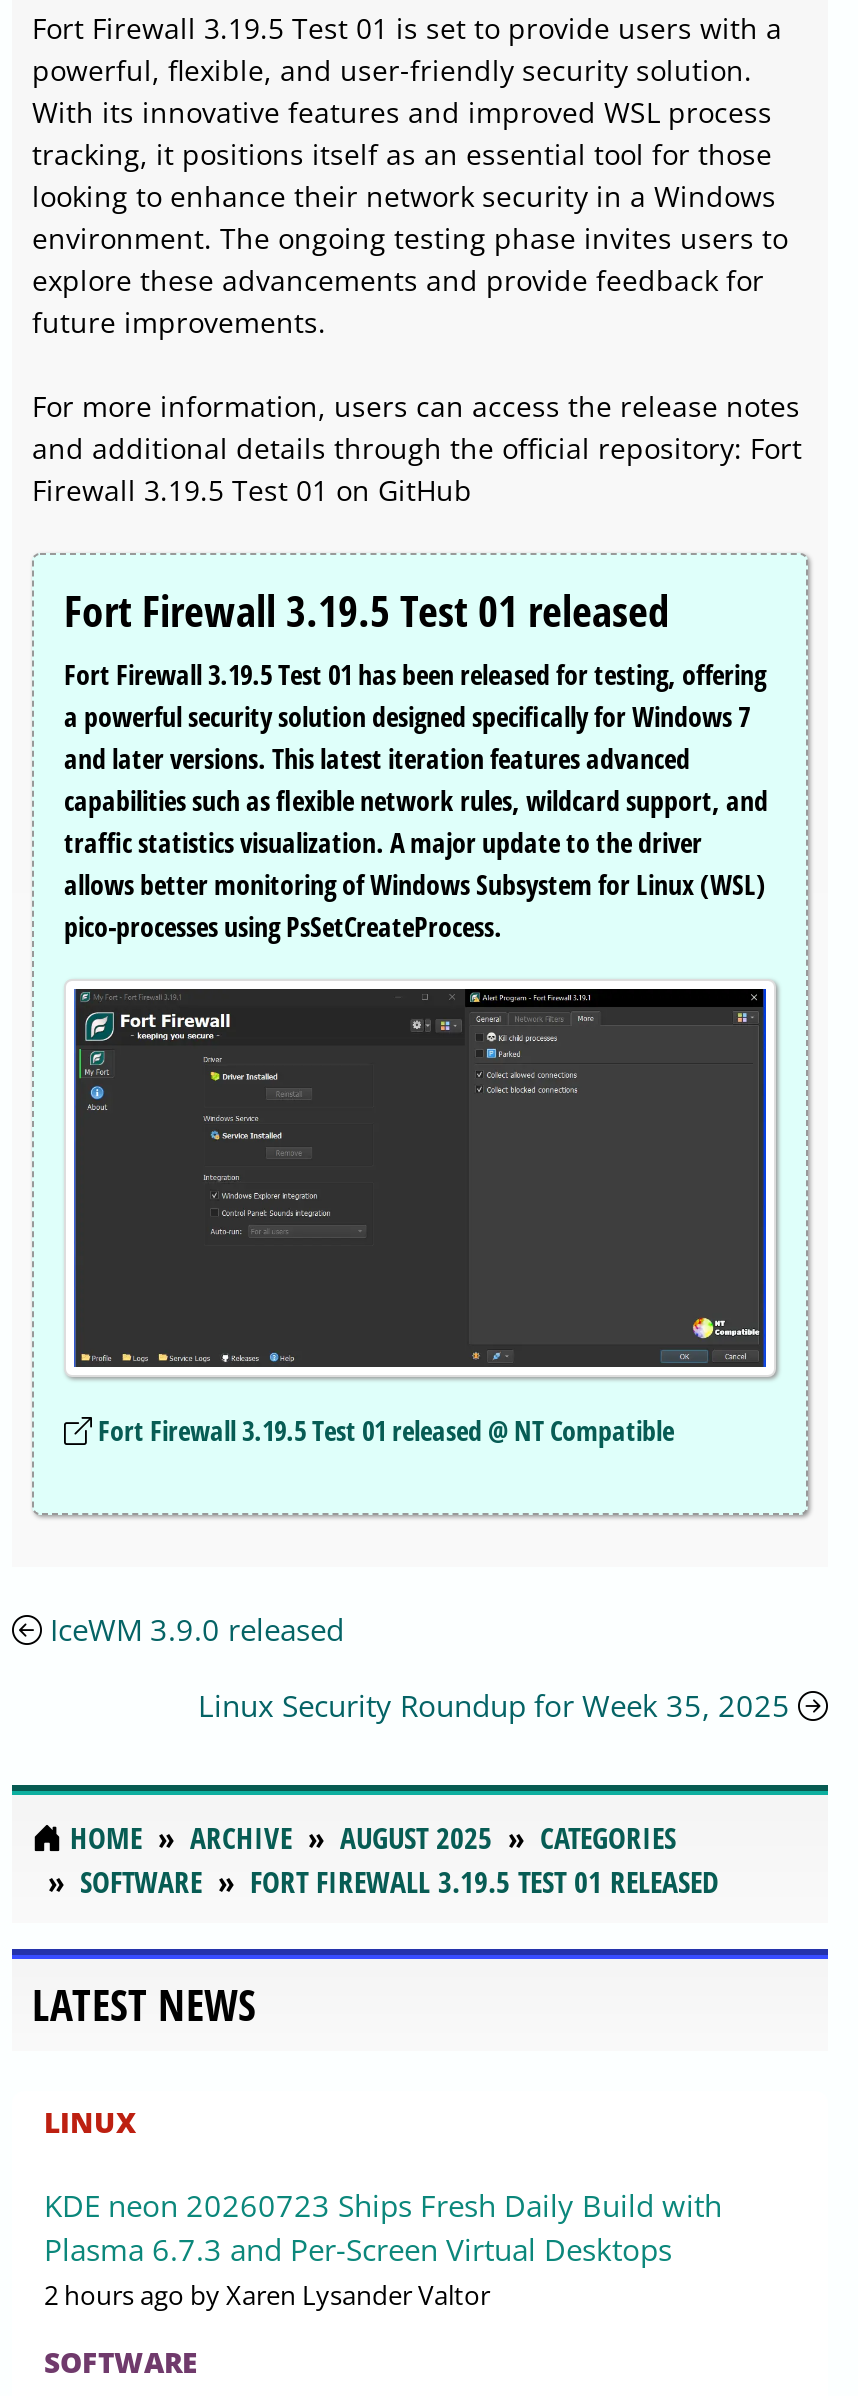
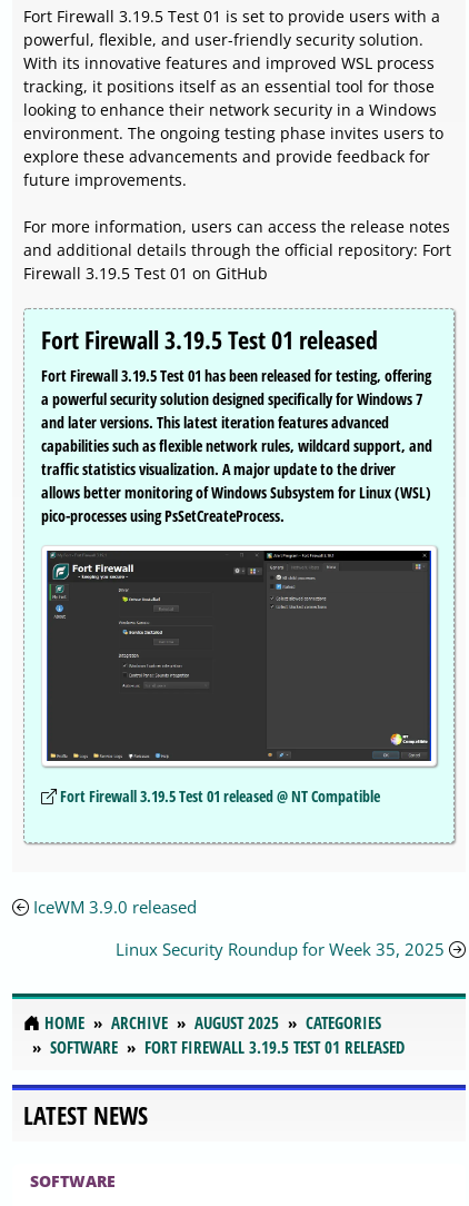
[44,2103,722,2313] LINUX | KDE neon 20260723 Ships Fresh Daily Build with | Plasma 6.7.3 and Per-Screen Virtual Desktops | 2 hours ago by Xaren Lysander Valtor -> none

